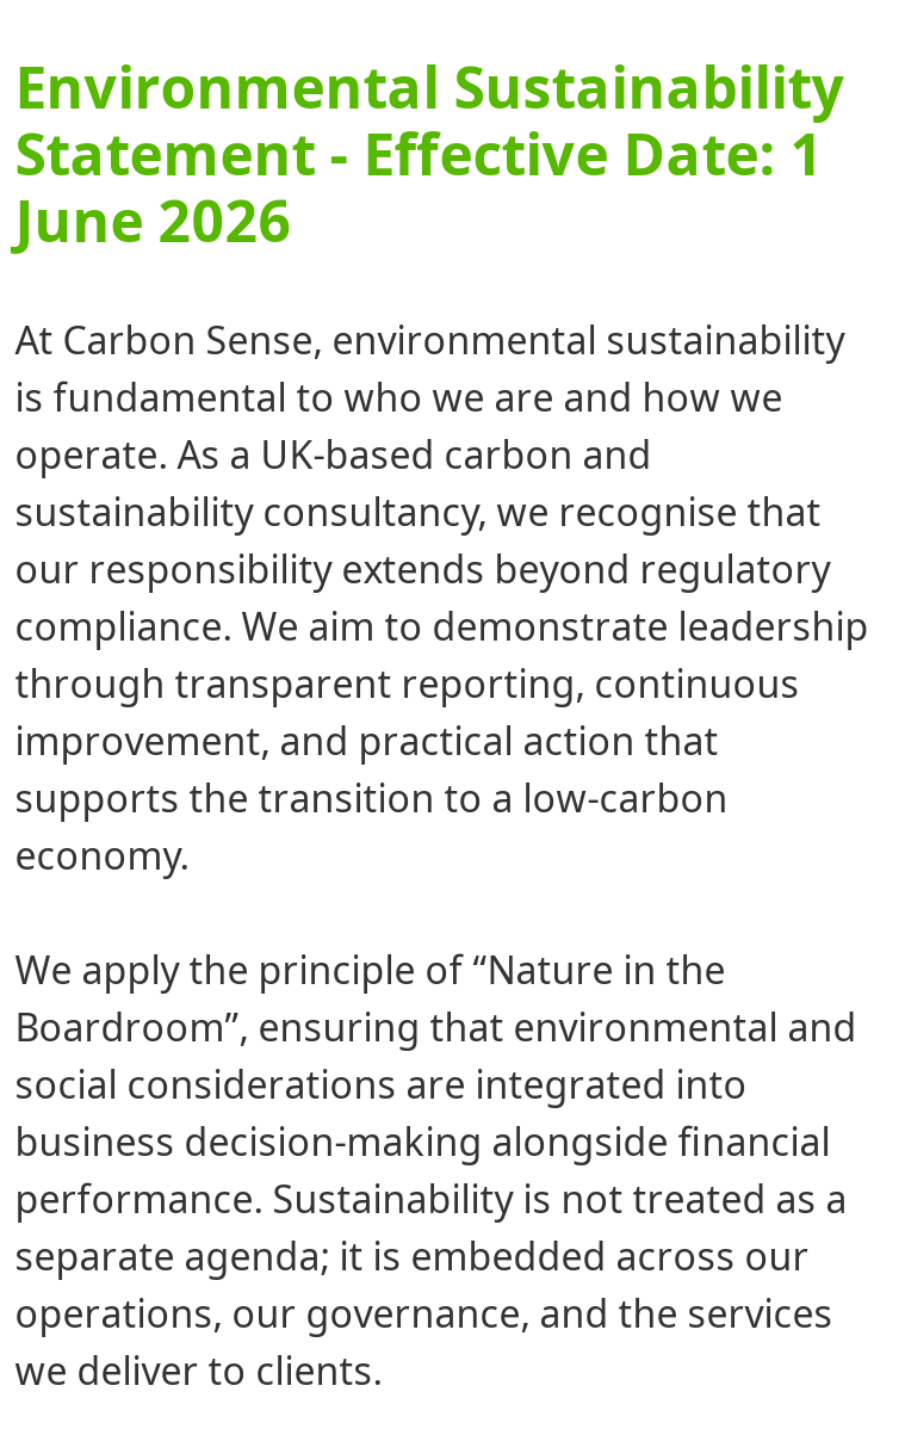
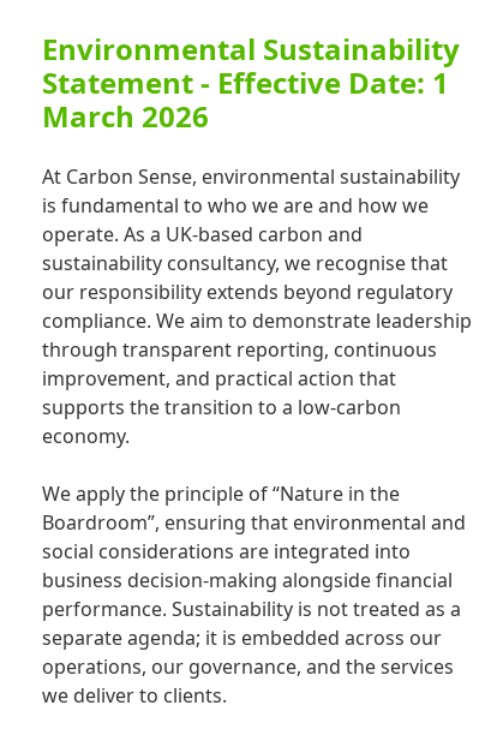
[15,181,292,259] June 2026 -> [42,96,209,136] March 2026

